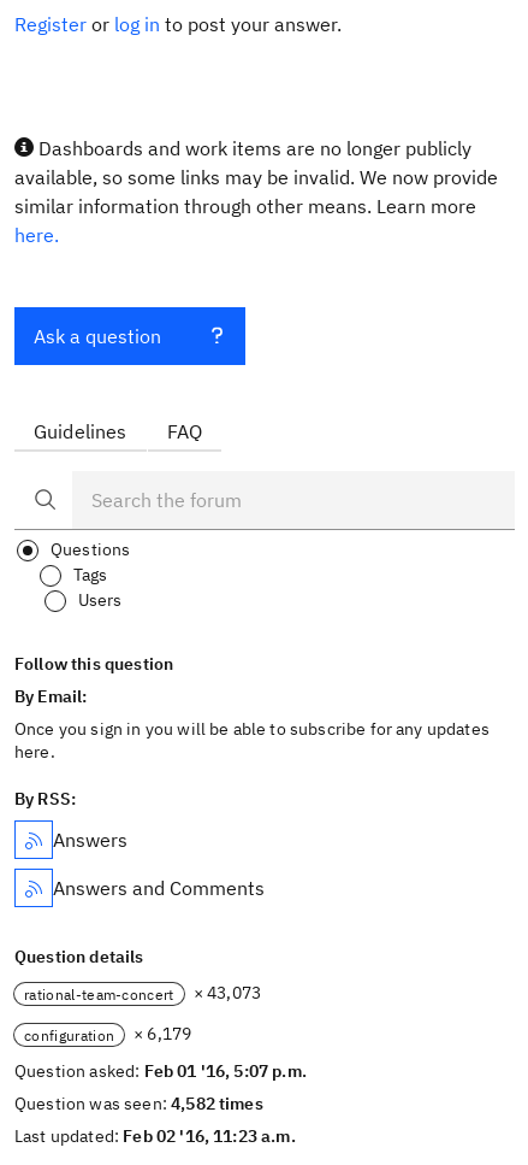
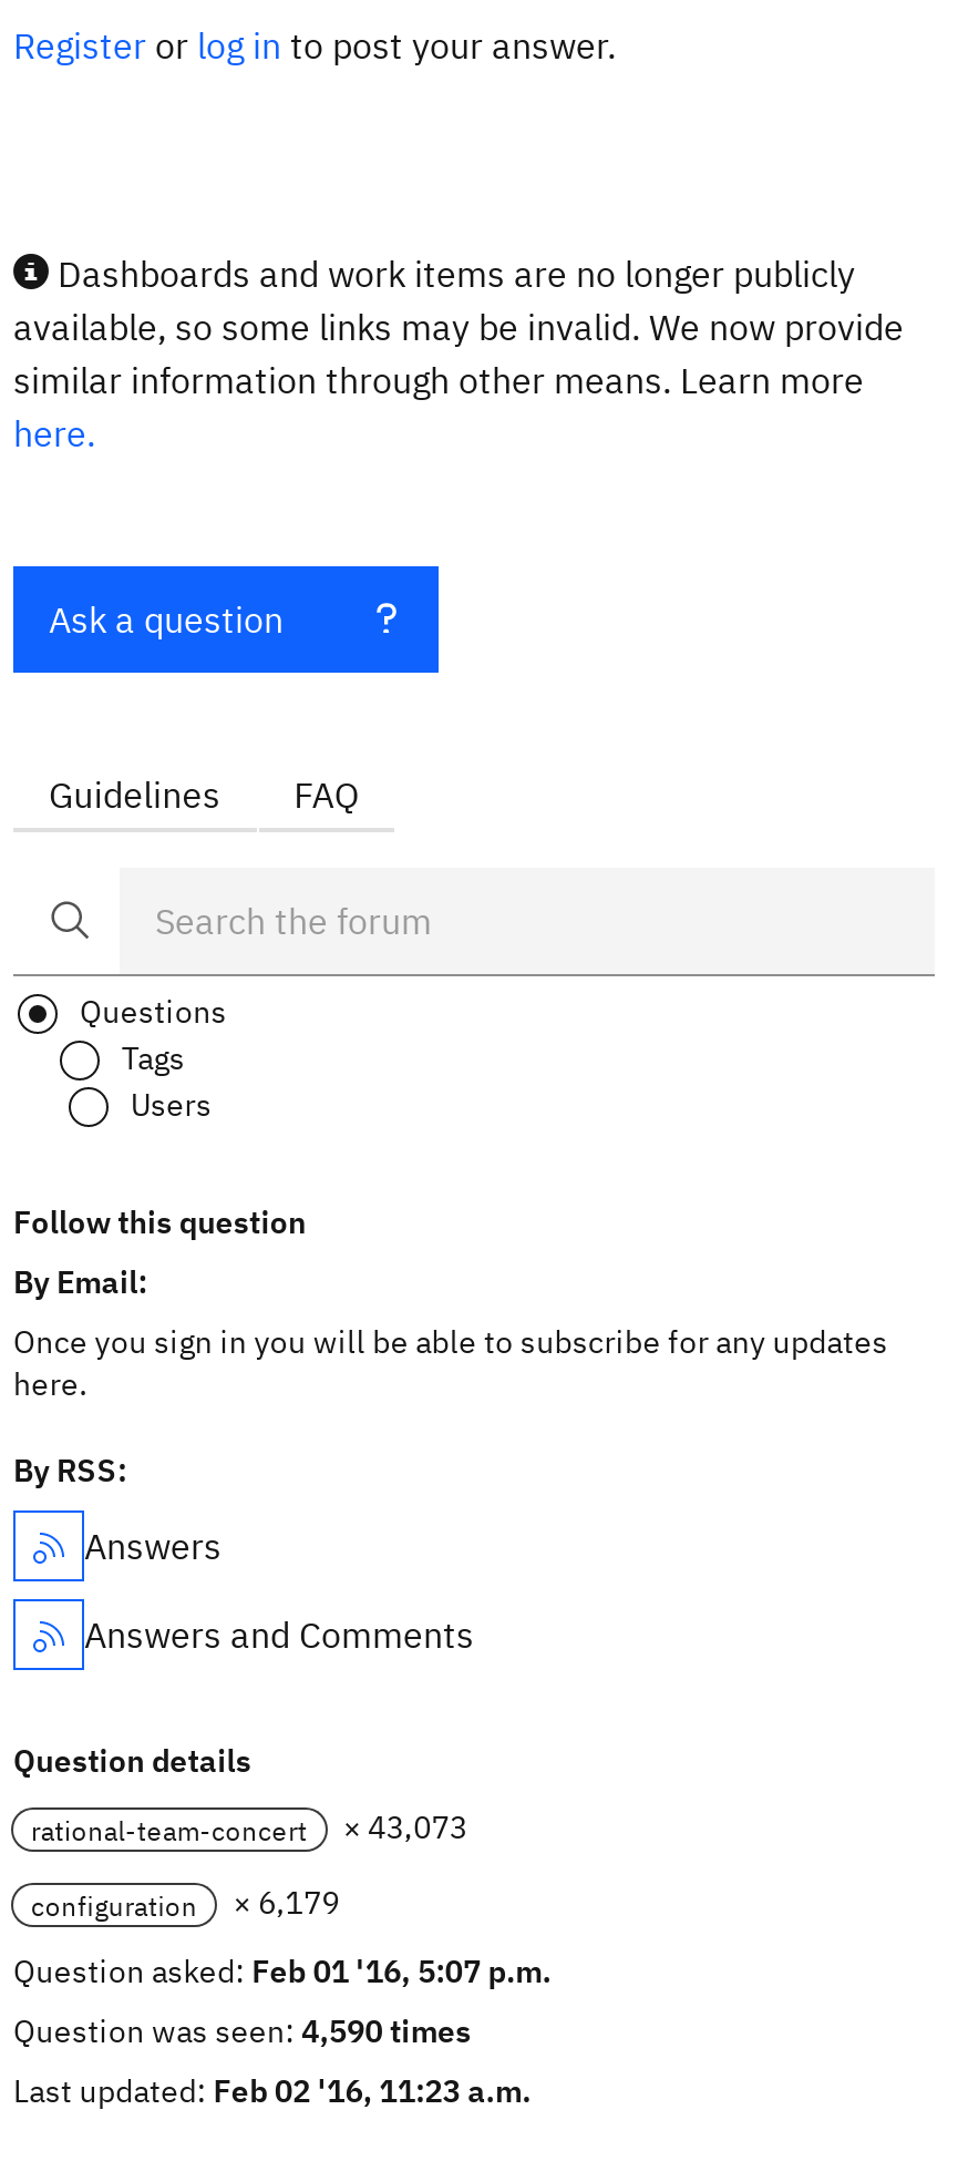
[14,1093,263,1114] Question was seen: 4,582 times -> [13,2011,471,2051] Question was seen: 4,590 times

